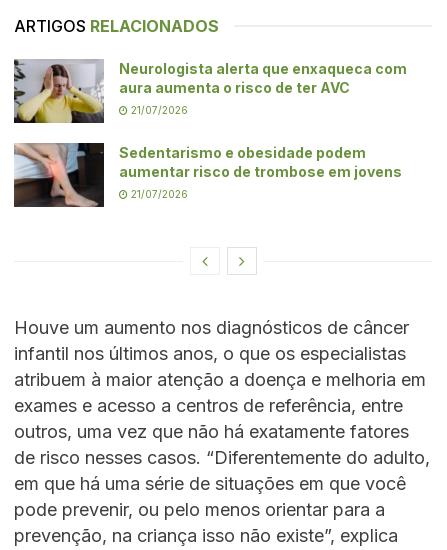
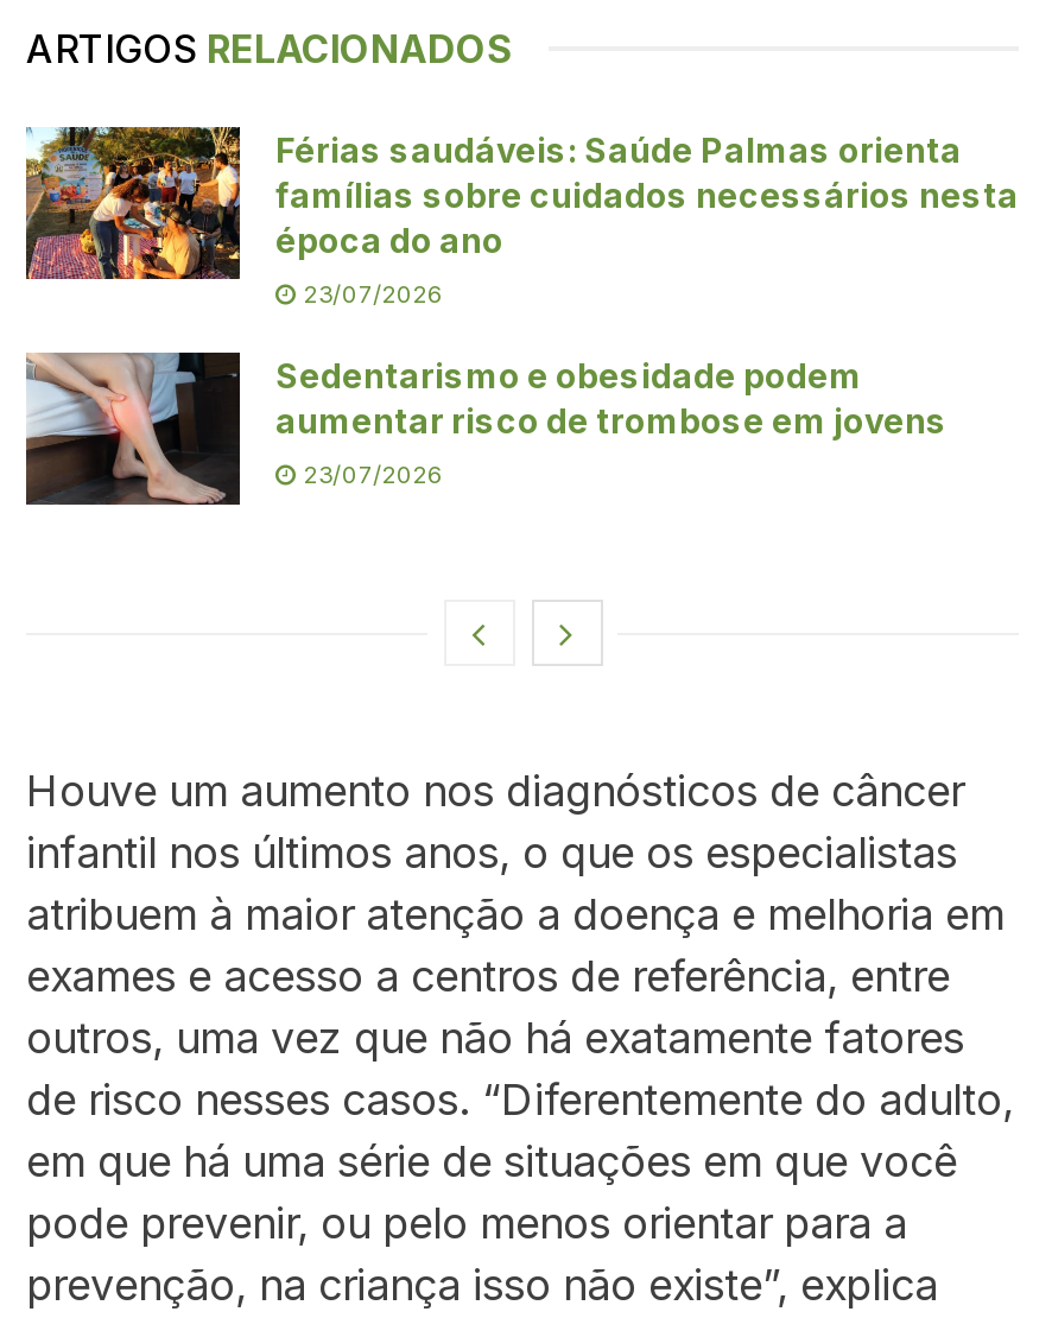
[14,59,407,124] [image] | Neurologista alerta que enxaqueca com | aura aumenta o risco de ter AVC -> [26,127,1019,281] [image] | Férias saudáveis: Saúde Palmas orienta | famílias sobre cuidados necessários nesta | época do ano
[128,104,188,116] 21/07/2026 -> [297,279,444,307] 23/07/2026
[128,188,188,200] 21/07/2026 -> [297,459,444,488] 23/07/2026

